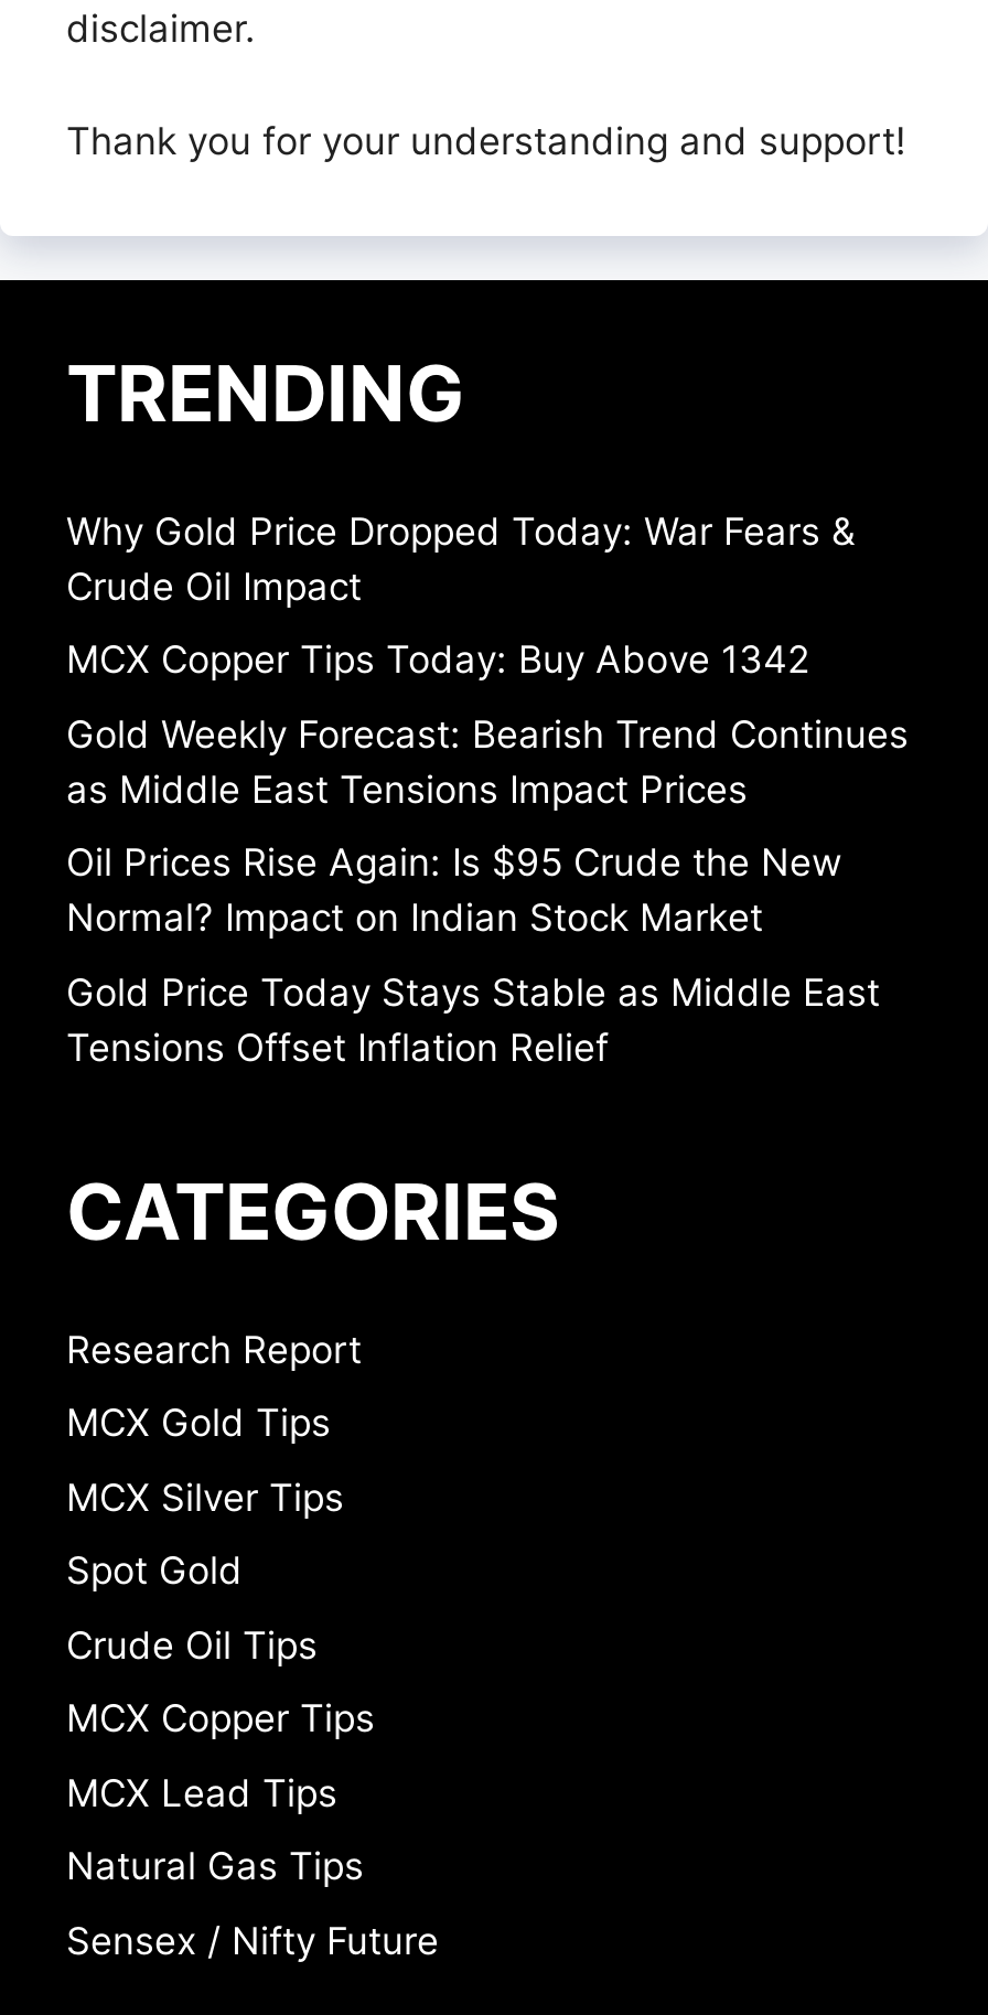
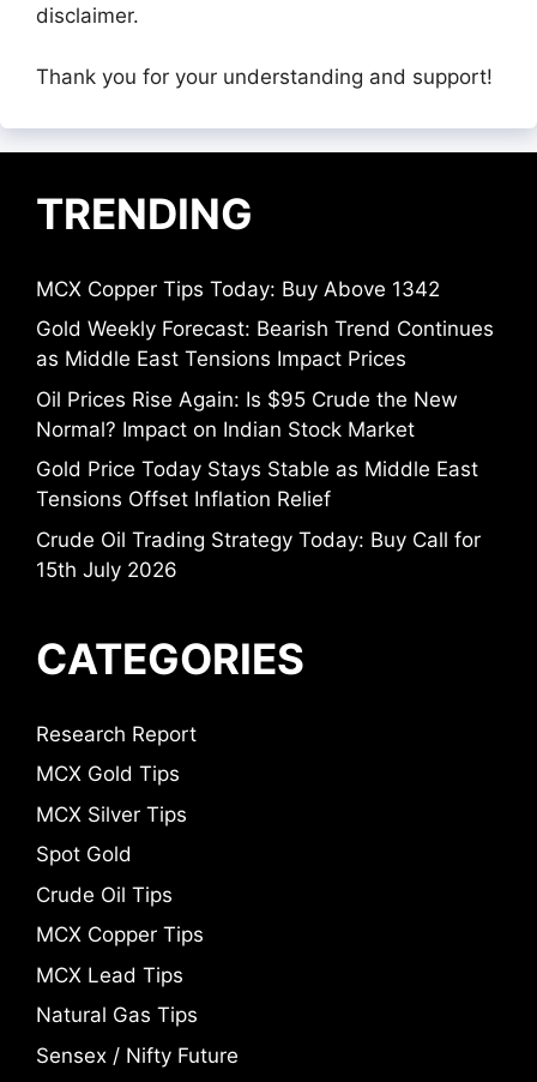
[66,509,856,609] Why Gold Price Dropped Today: War Fears & | Crude Oil Impact -> none
moved [66,638,909,1070] -> [36,277,494,511]: MCX Copper Tips Today: Buy Above 1342 | Gold Weekly Forecast: Bearish Trend Continues | as Middle East Tensions Impact Prices | Oil Prices Rise Again: Is $95 Crude the New | Normal? Impact on Indian Stock Market | Gold Price Today Stays Stable as Middle East | Tensions Offset Inflation Relief
none -> [36,528,481,582] Crude Oil Trading Strategy Today: Buy Call for | 15th July 2026

